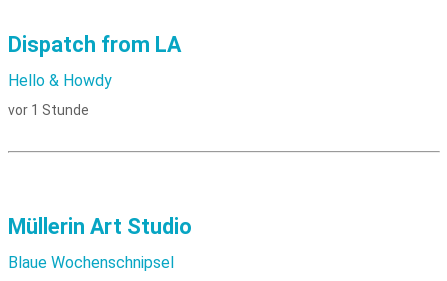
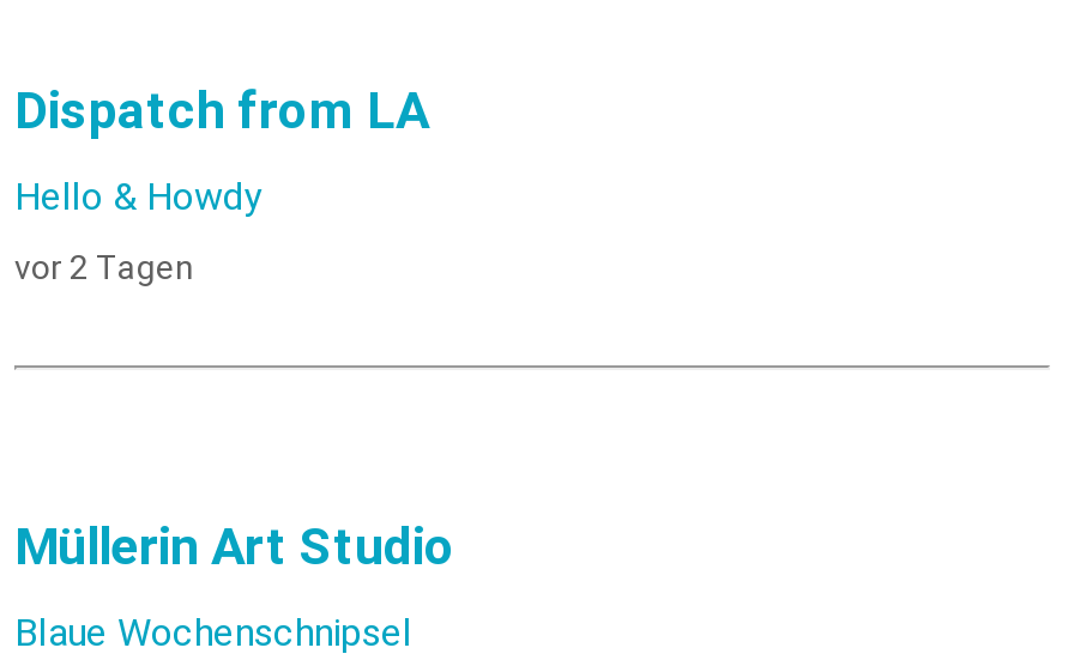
[8,102,89,118] vor 1 Stunde -> [14,247,194,285] vor 2 Tagen

